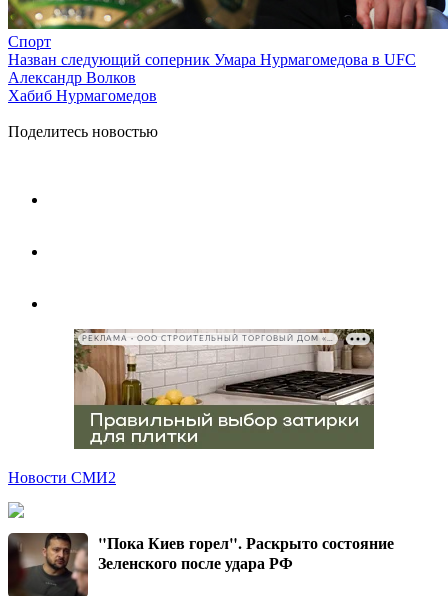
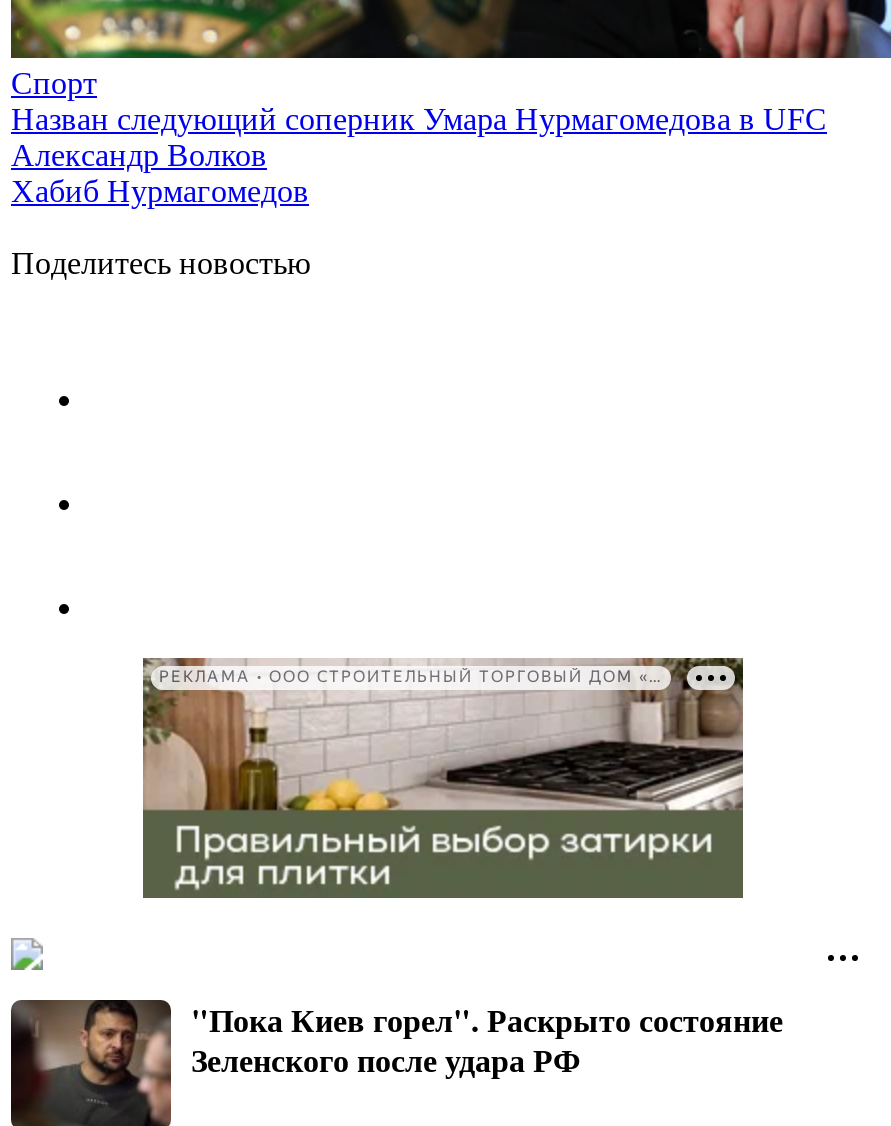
[8,469,116,486] Новости СМИ2 -> none

